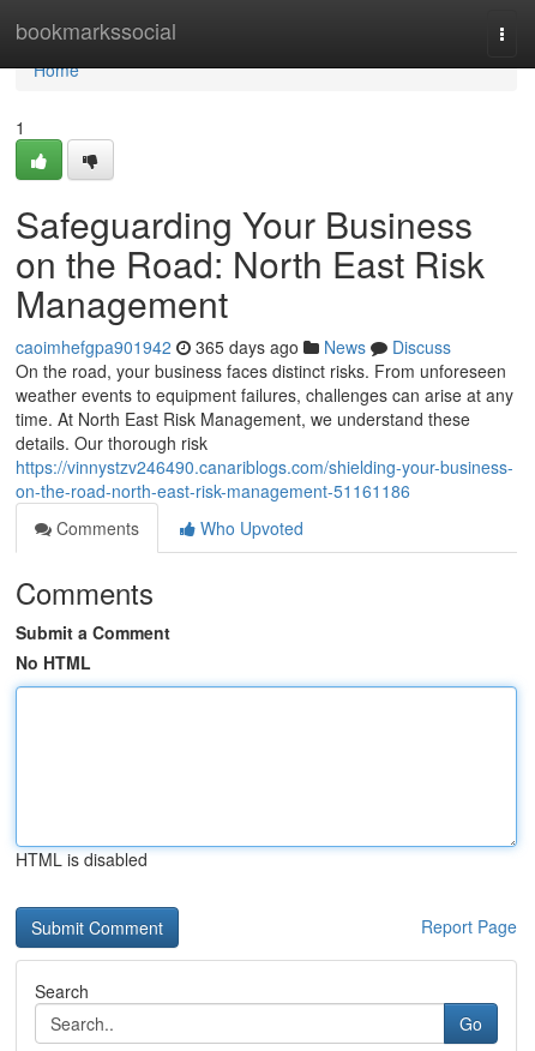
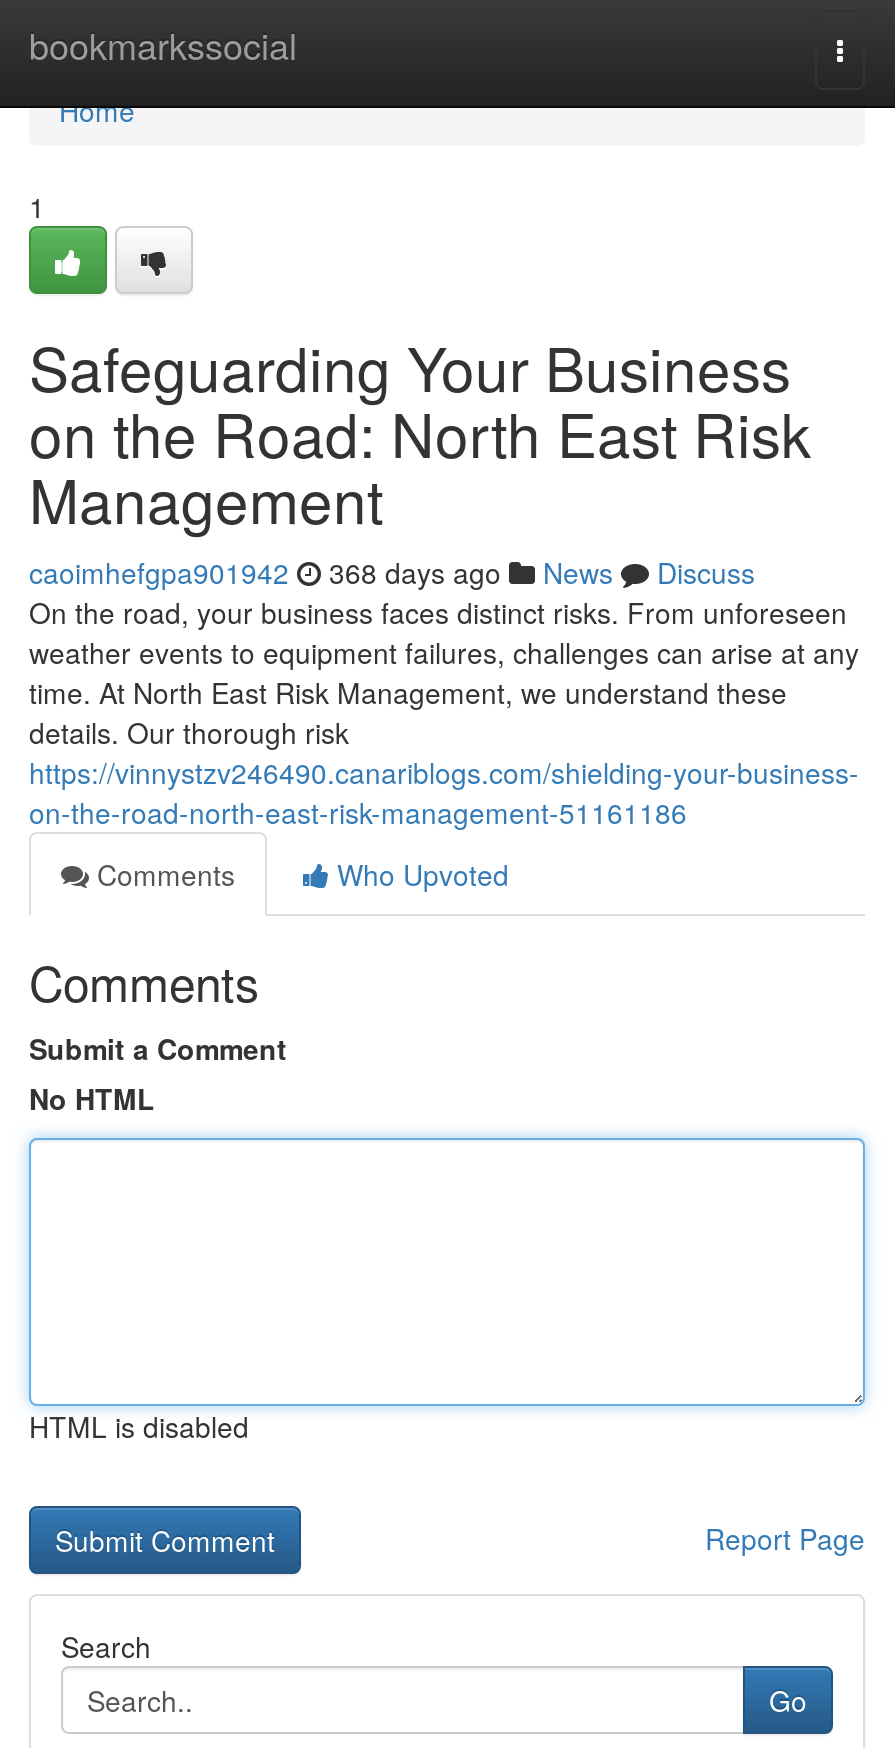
[16,335,451,359] caoimhefgpa901942 365 days ago News Discuss -> [29,552,755,592] caoimhefgpa901942 368 days ago News Discuss

